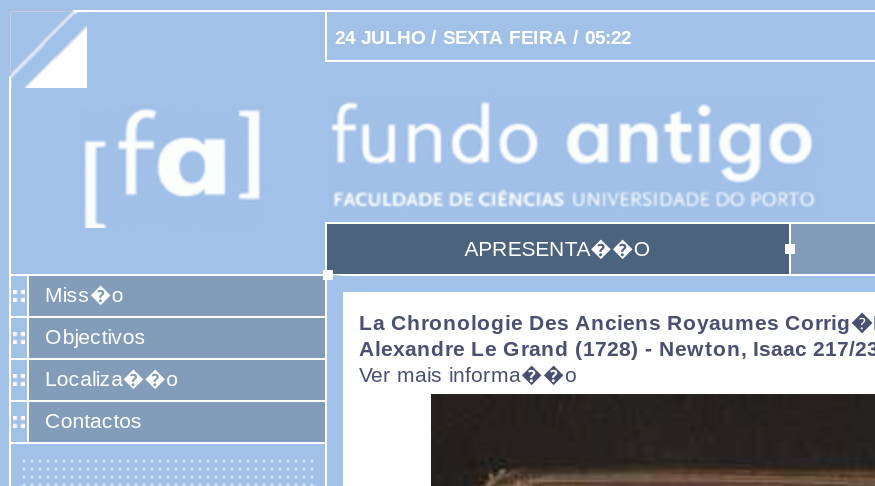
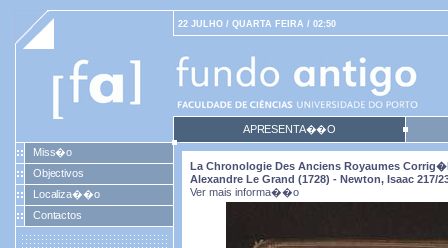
[335,28,631,48] 24 JULHO / SEXTA FEIRA / 05:22 -> [178,19,336,29] 22 JULHO / QUARTA FEIRA / 02:50

